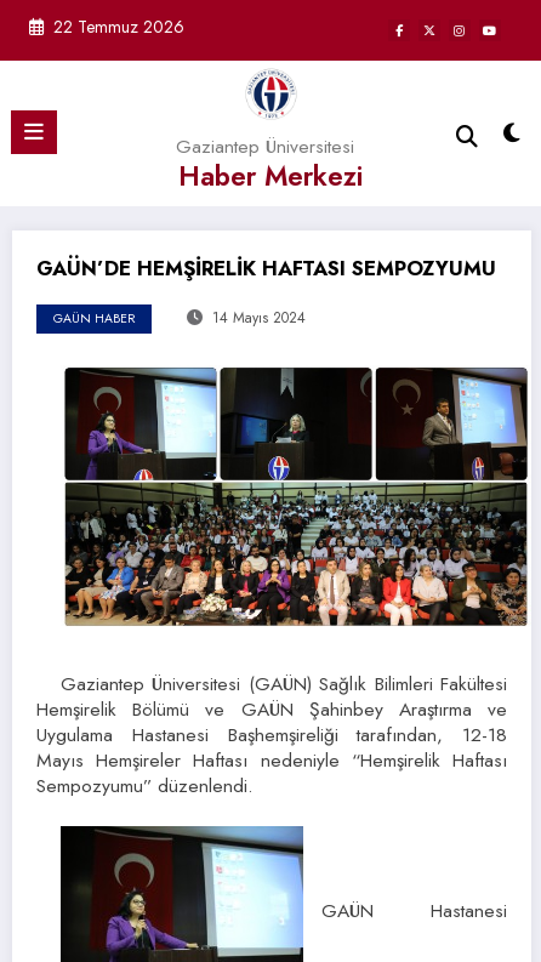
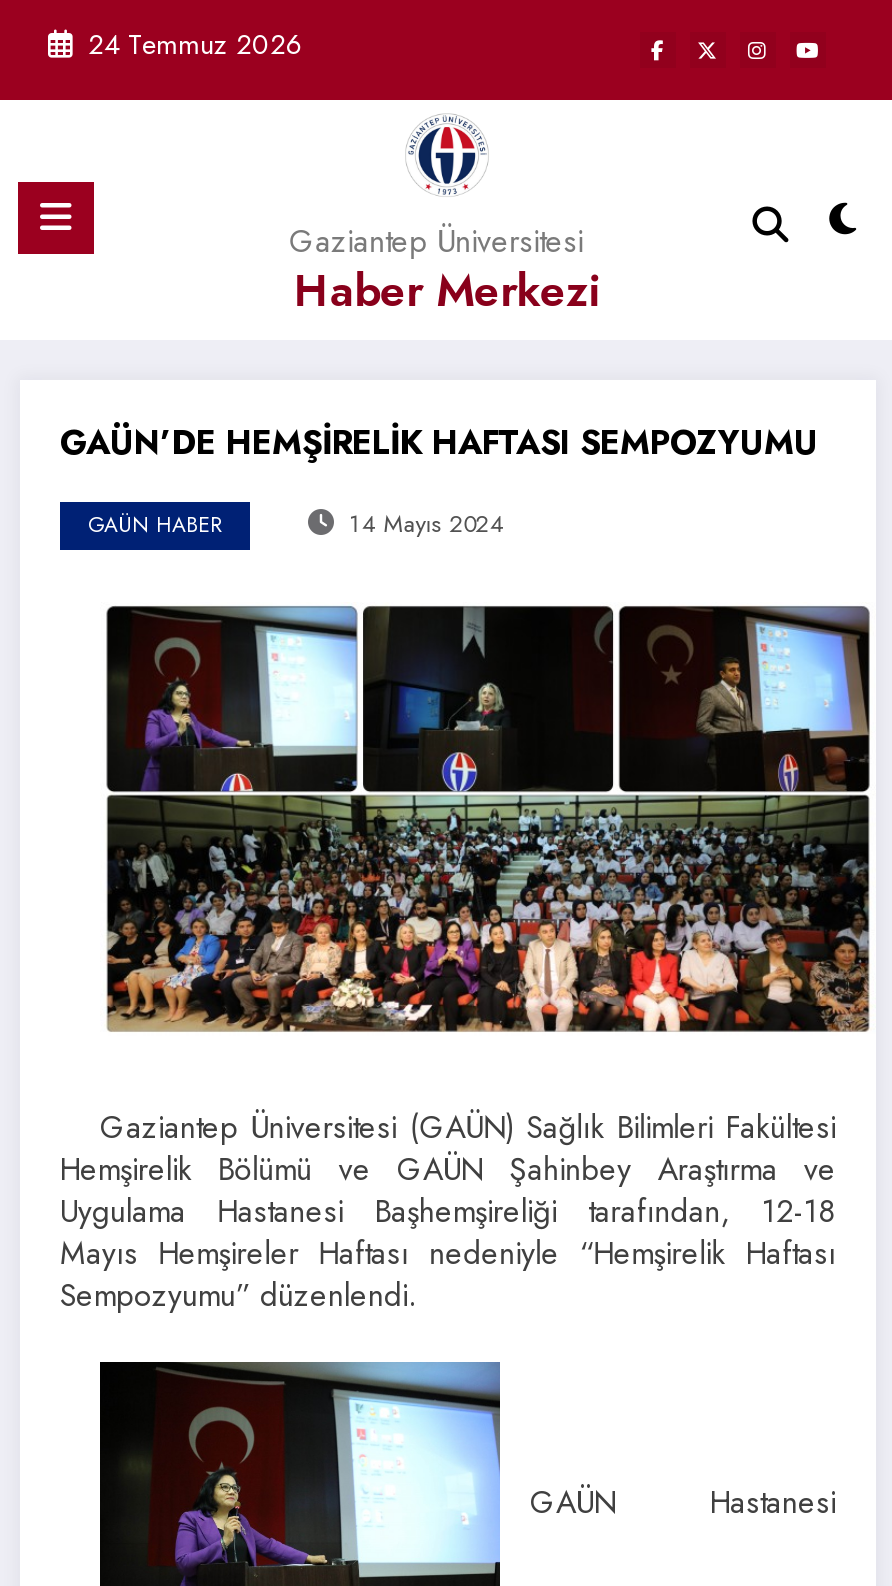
[53,15,184,39] 22 Temmuz 2026 -> [88,24,304,64] 24 Temmuz 2026

